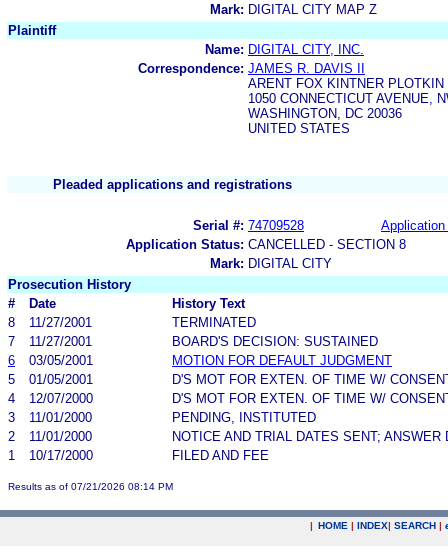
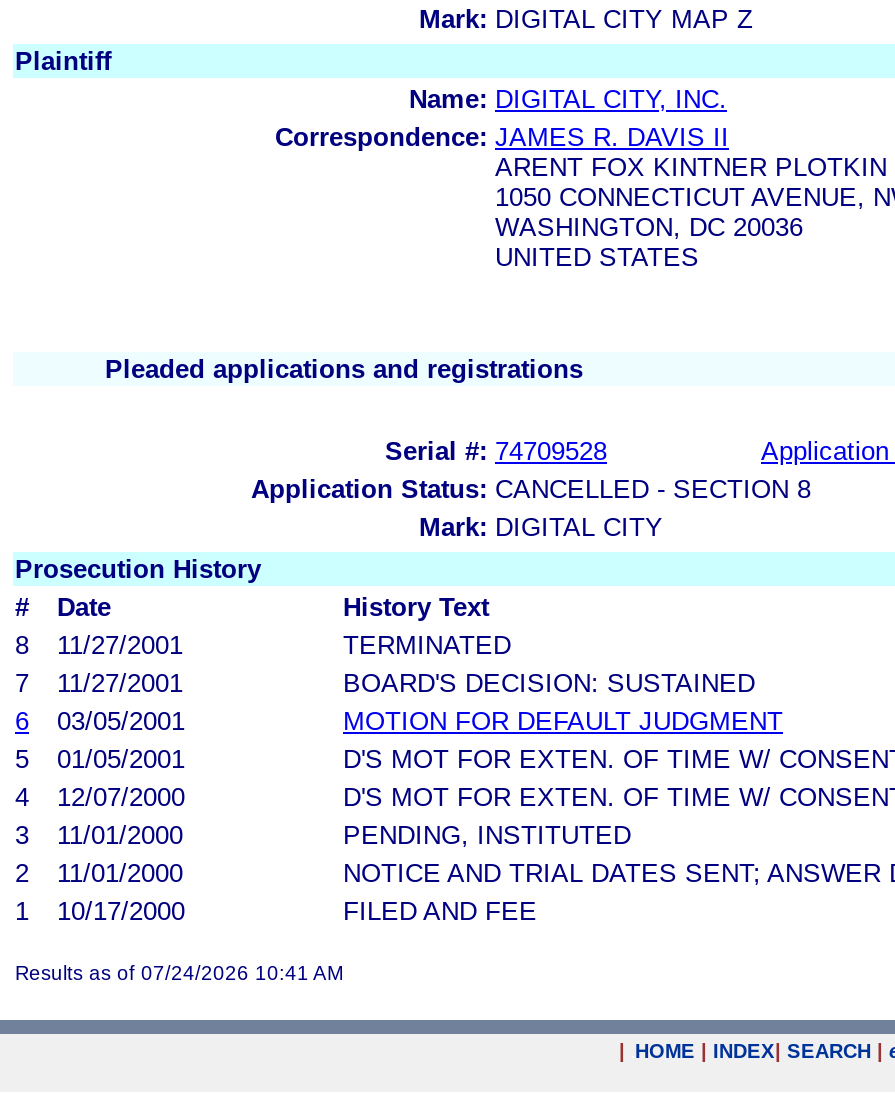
[8,481,173,492] Results as of 07/21/2026 08:14 PM -> [15,962,343,984] Results as of 07/24/2026 10:41 AM

